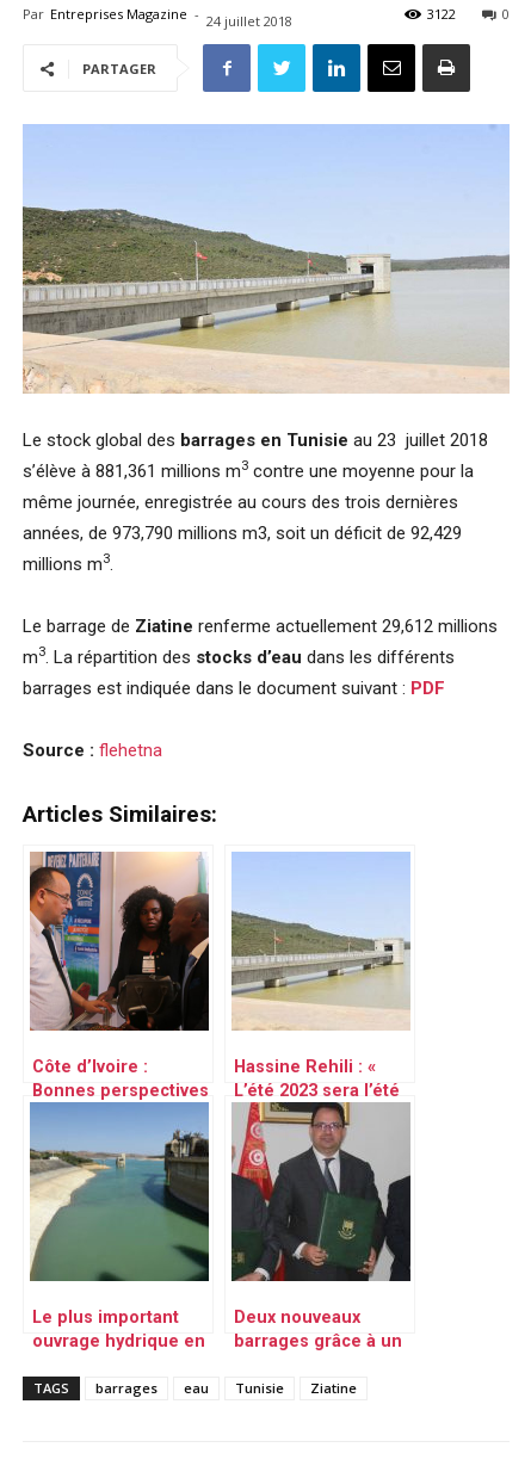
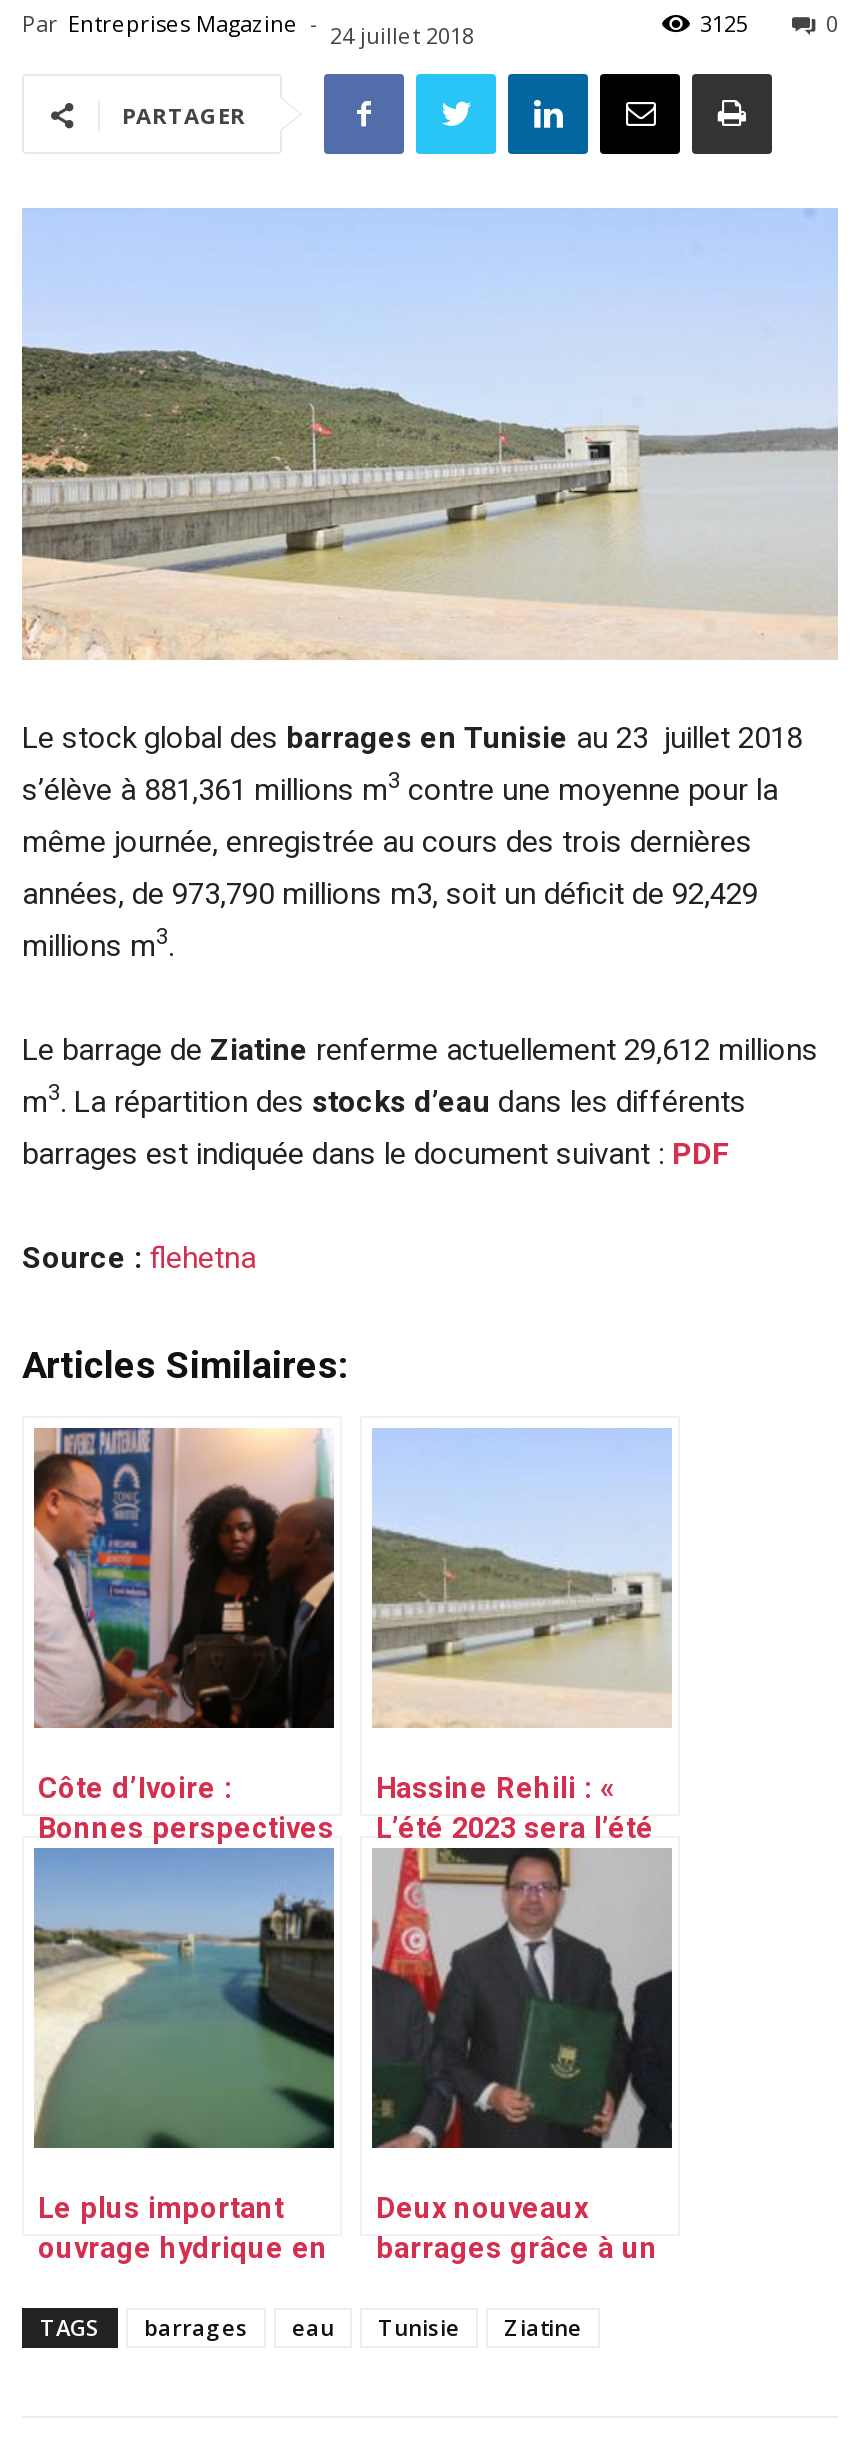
[427,5,456,23] 3122 -> [700,8,748,38] 3125

